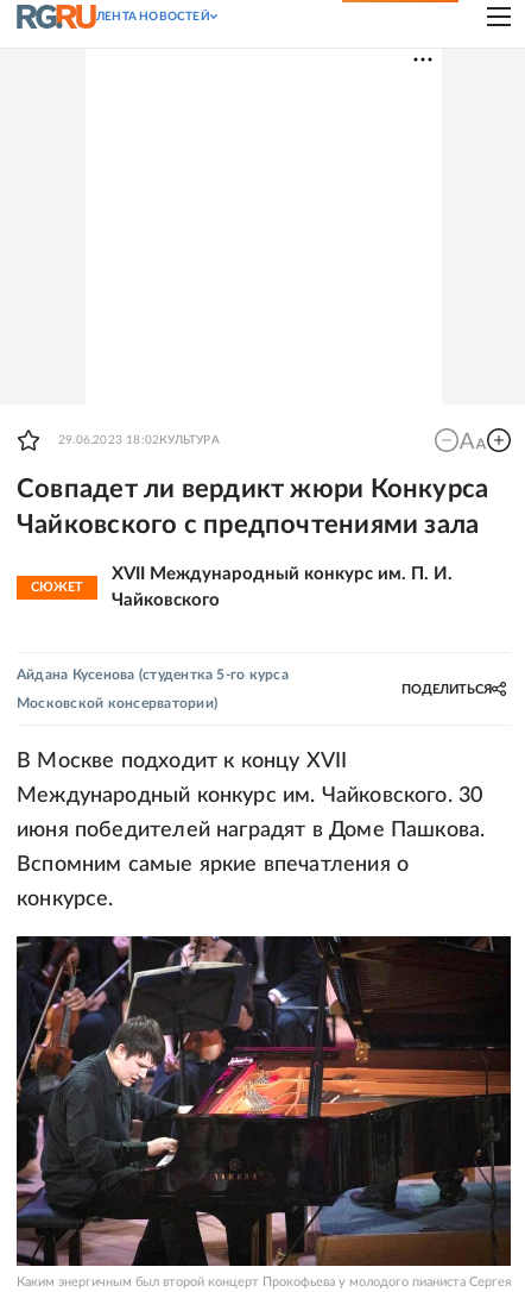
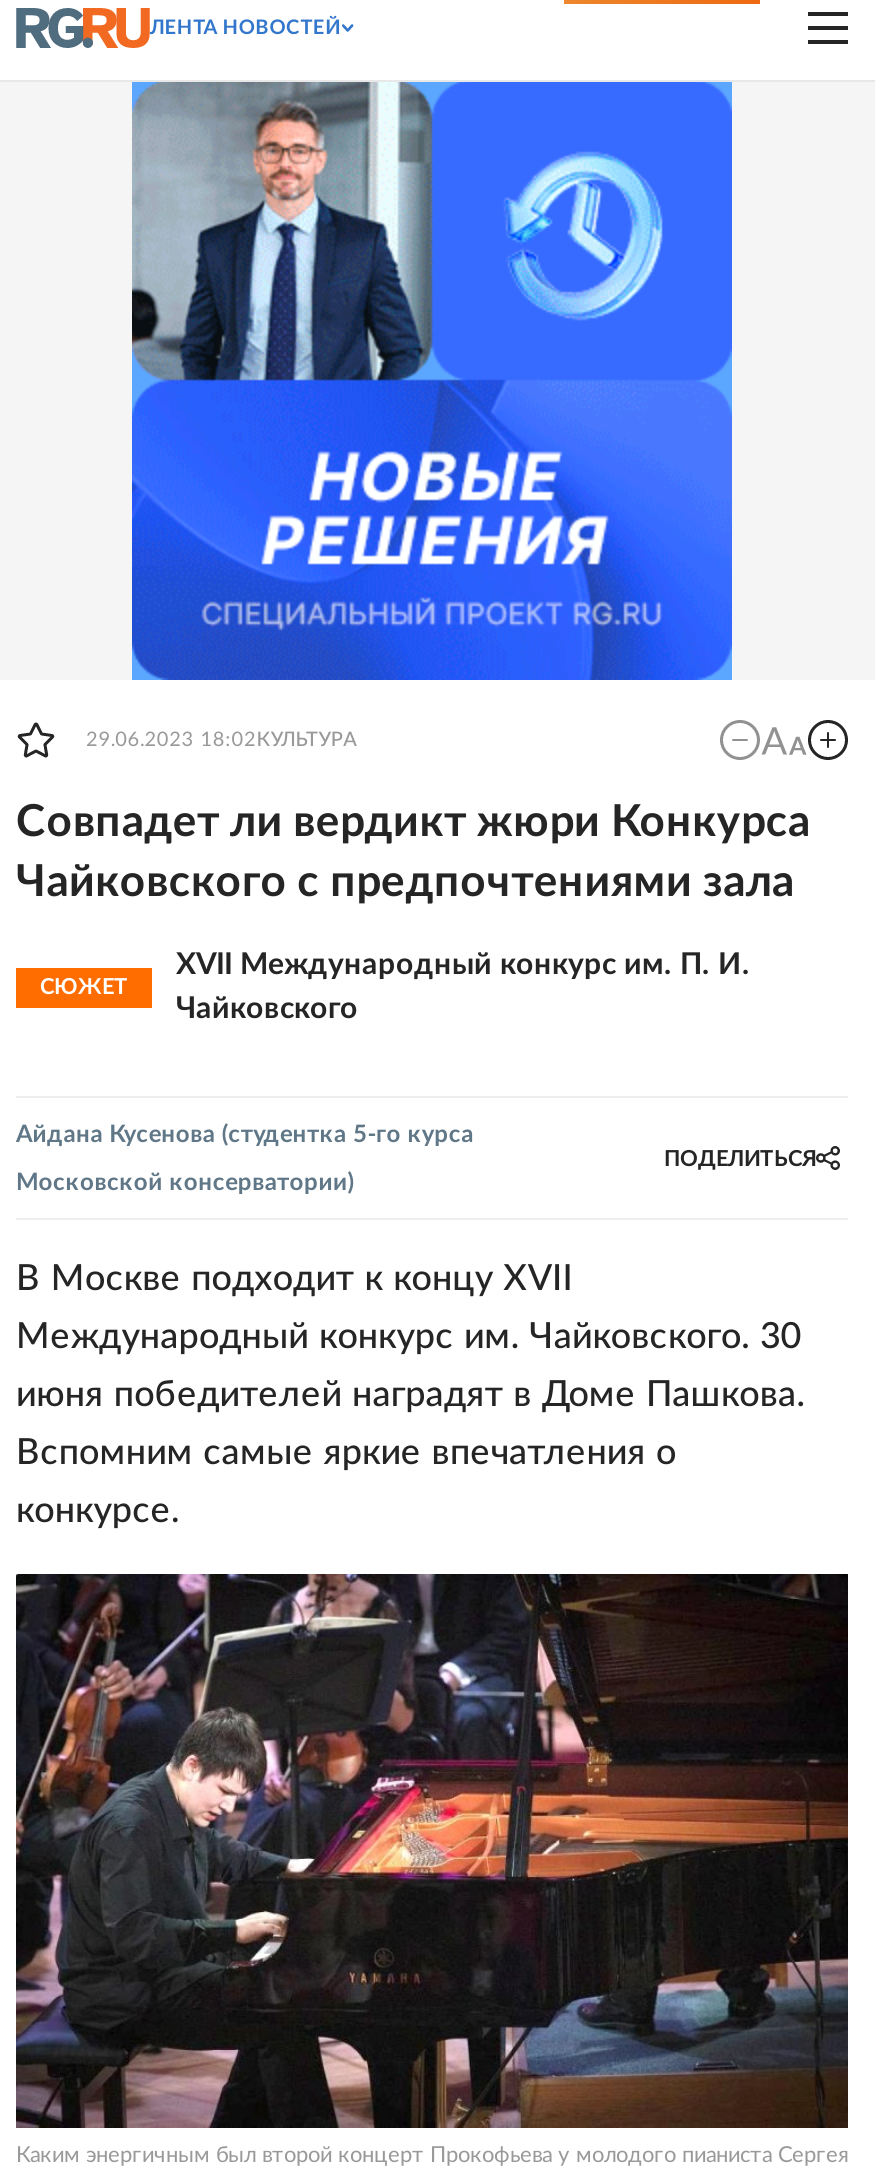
none -> [130,80,734,682] [image]

